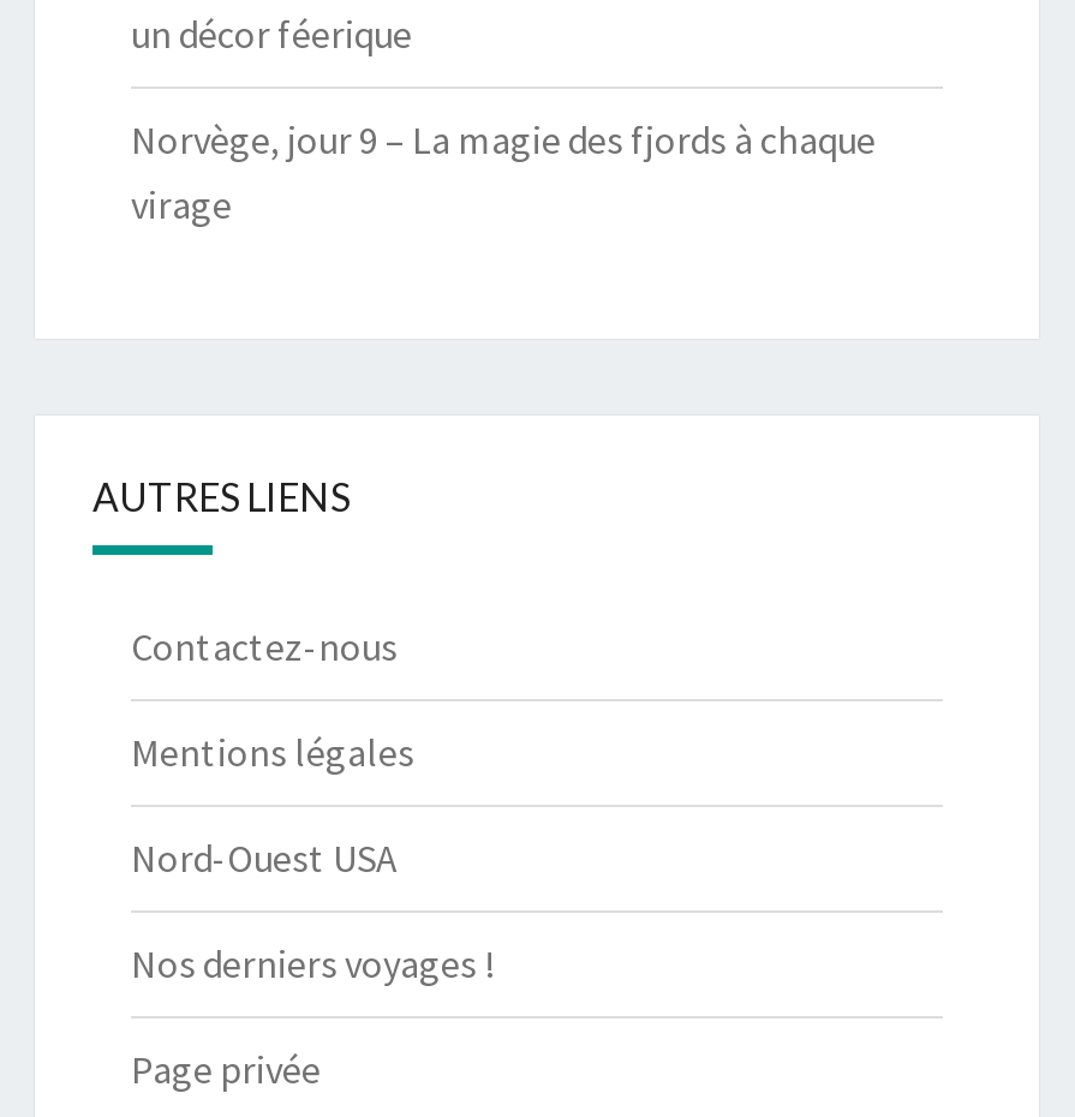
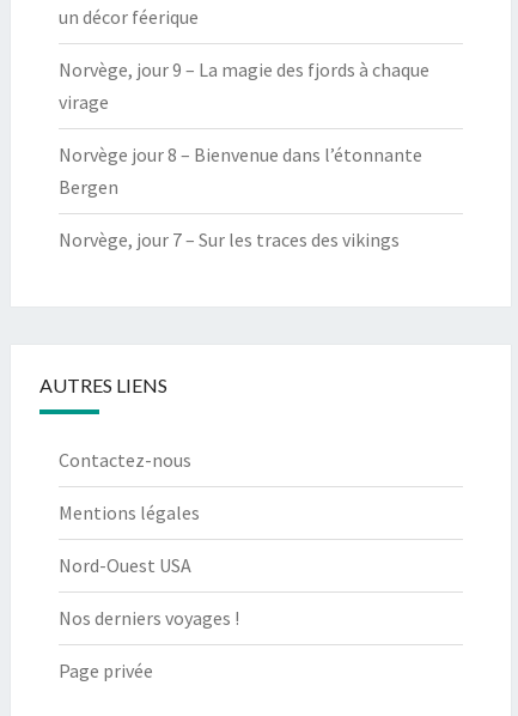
none -> [59,143,422,252] Norvège jour 8 – Bienvenue dans l’étonnante | Bergen | Norvège, jour 7 – Sur les traces des vikings

